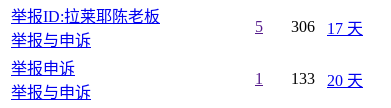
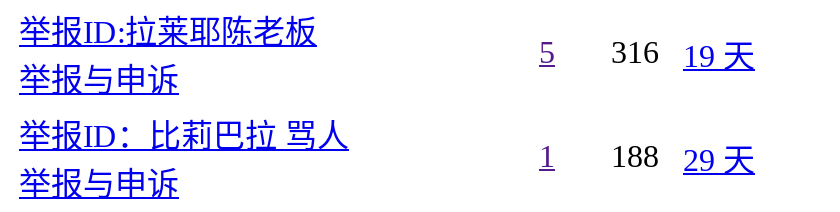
[291,18,363,37] 306 | 17 天 -> [611,35,755,73] 316 | 19 天
[11,60,75,77] 举报申诉 -> [19,119,349,153] 举报ID：比莉巴拉 骂人
[291,70,315,87] 133 -> [611,139,659,173] 188
[327,72,363,89] 20 天 -> [683,143,755,177] 29 天

